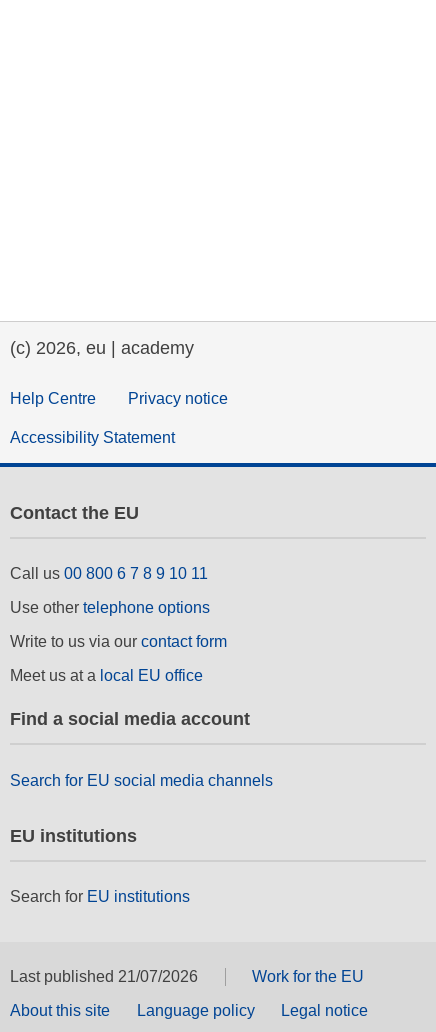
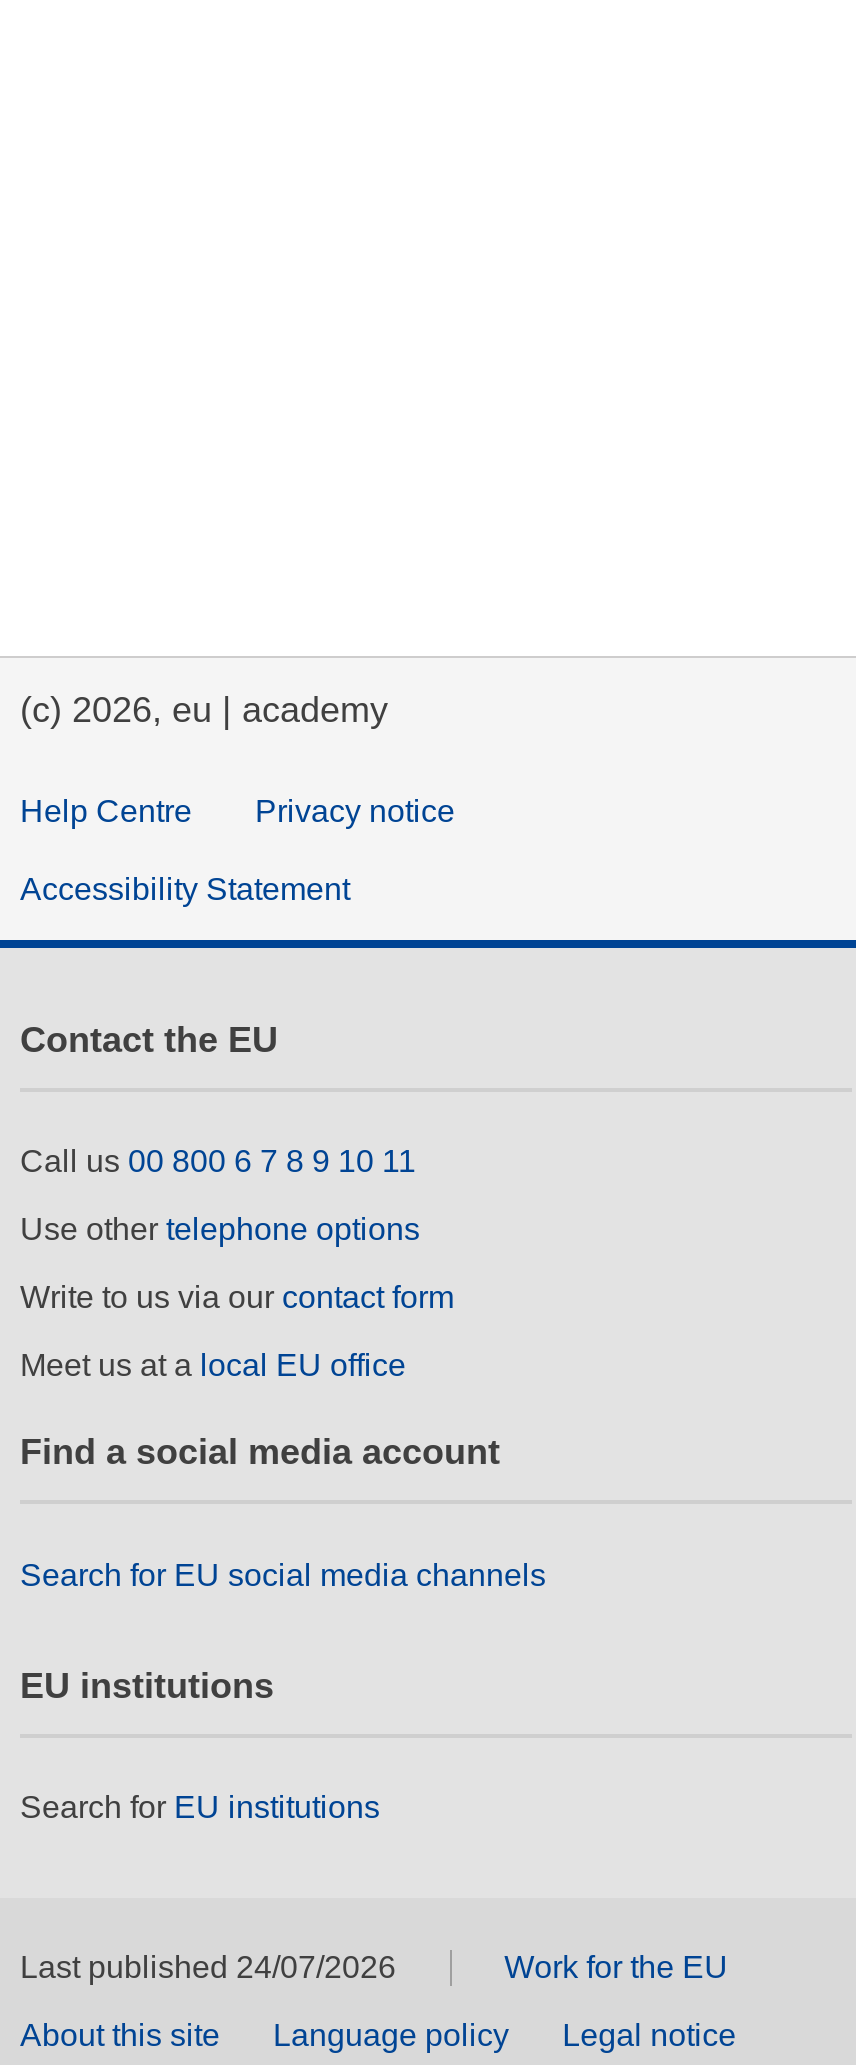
[10,968,198,985] Last published 21/07/2026 -> [20,1951,396,1985] Last published 24/07/2026

